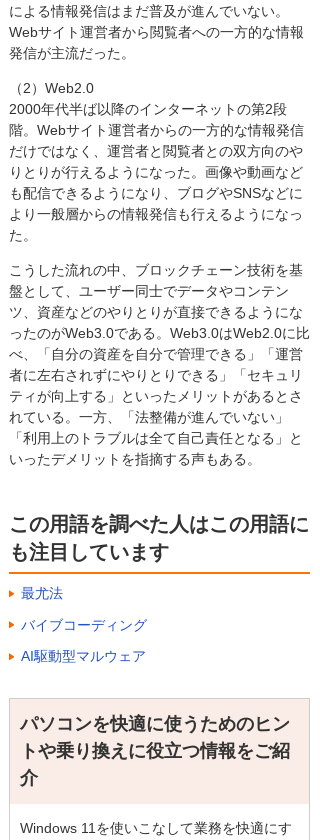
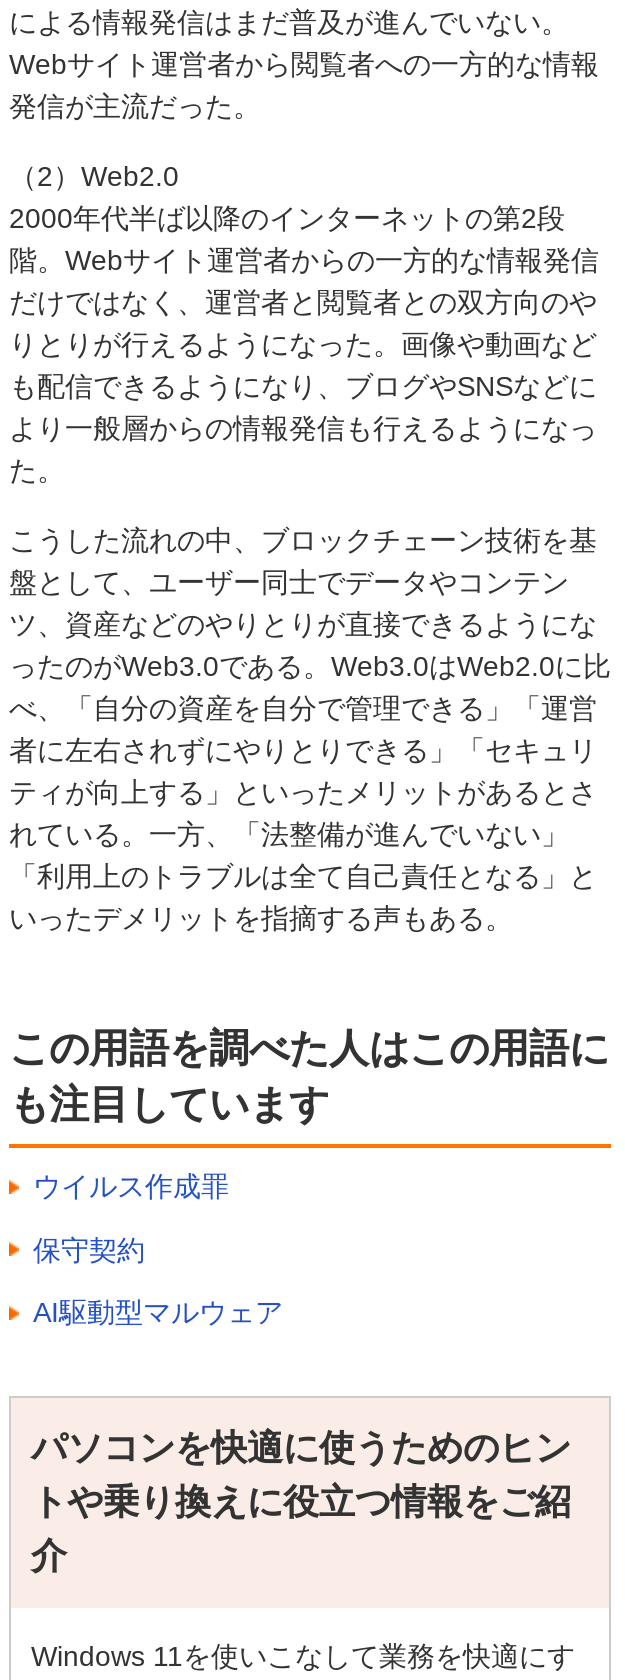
[21,585,63,601] 最尤法 -> [33,1171,229,1203] ウイルス作成罪
[21,617,147,633] バイブコーディング -> [33,1234,145,1266] 保守契約

